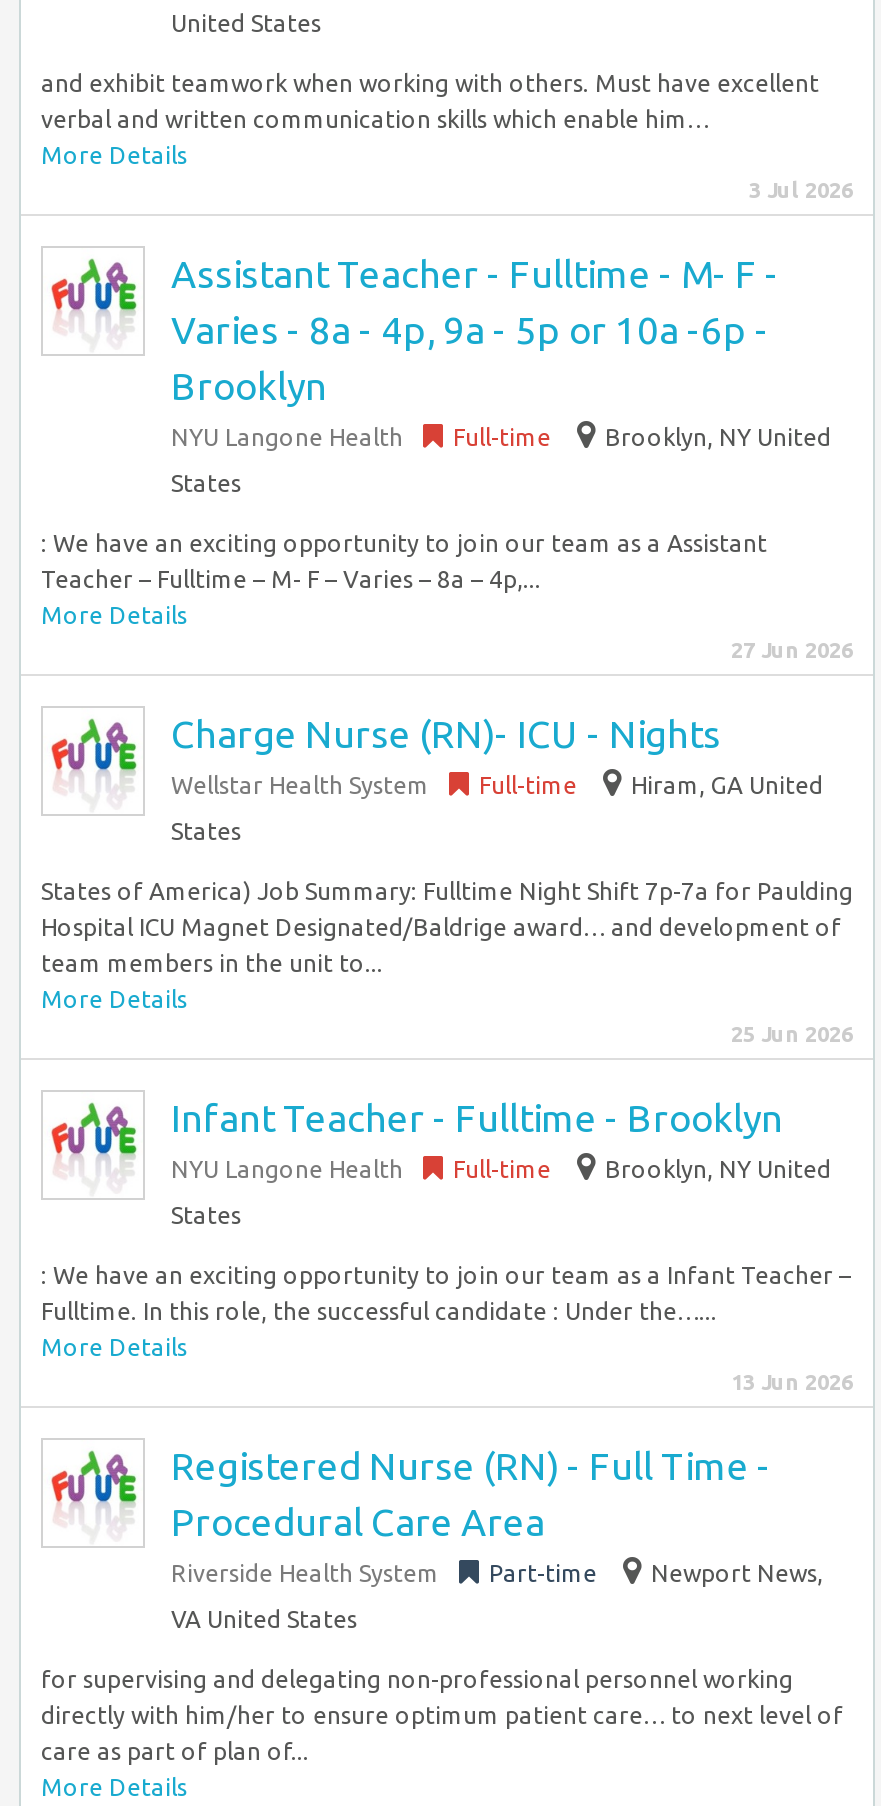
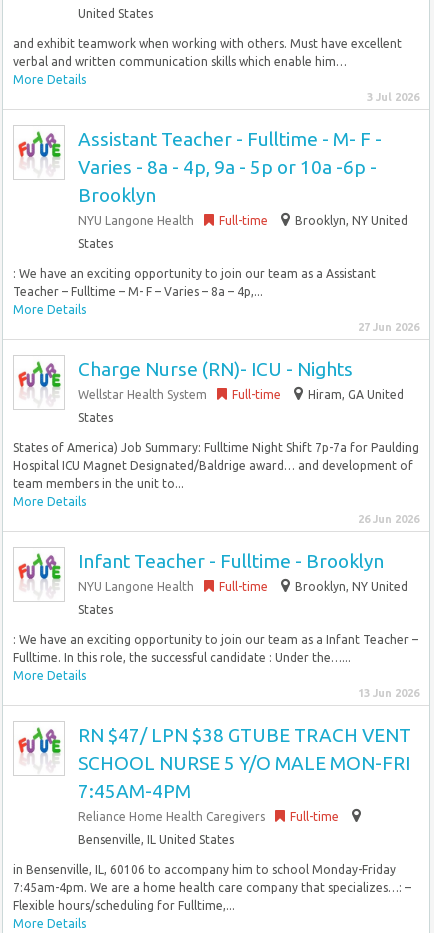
[731,1022,853,1046] 25 Jun 2026 -> [358,513,419,525] 26 Jun 2026
[171,1444,823,1586] Registered Nurse (RN) - Full Time - | Procedural Care Area | Riverside Health System | Part-time | Newport News, -> [78,724,411,823] RN $47/ LPN $38 GTUBE TRACH VENT | SCHOOL NURSE 5 Y/O MALE MON-FRI | 7:45AM-4PM | Reliance Home Health Caregivers | Full-time
[171,1606,357,1632] VA United States -> [78,833,234,846] Bensenville, IL United States
[41,1666,843,1764] for supervising and delegating non-professional personnel working | directly with him/her to ensure optimum patient care… to next level of | care as part of plan of... -> [13,863,411,912] in Bensenville, IL, 60106 to accompany him to school Monday-Friday | 7:45am-4pm. We are a home health care company that specializes…: – | Flexible hours/scheduling for Fulltime,...

